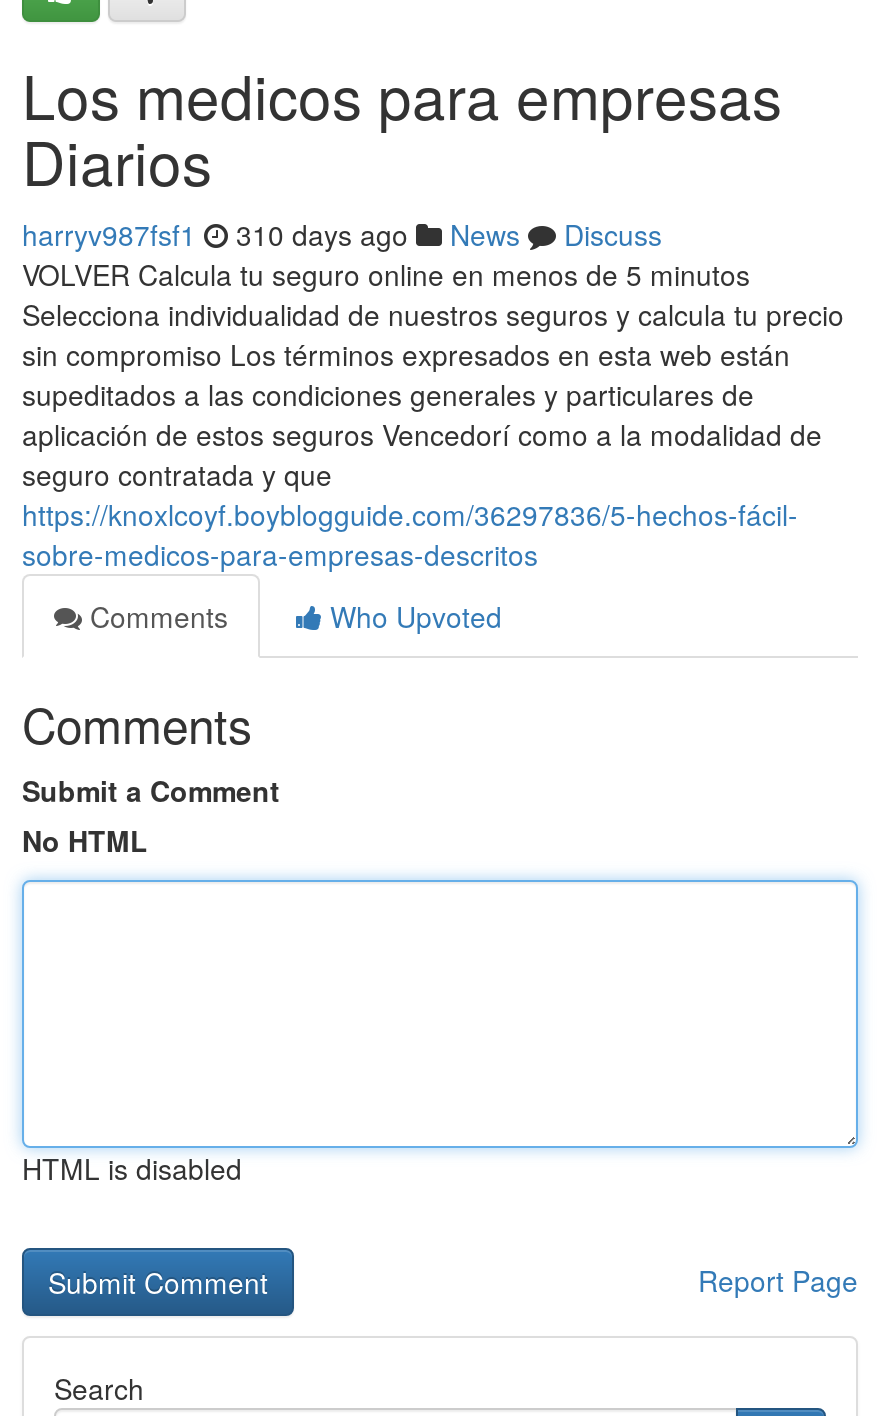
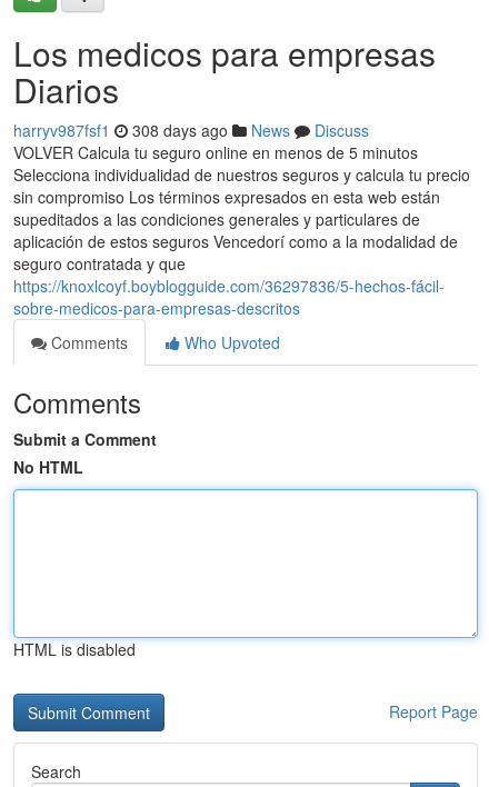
[22,214,662,254] harryv987fsf1 310 days ago News Discuss -> [13,119,369,141] harryv987fsf1 308 days ago News Discuss

